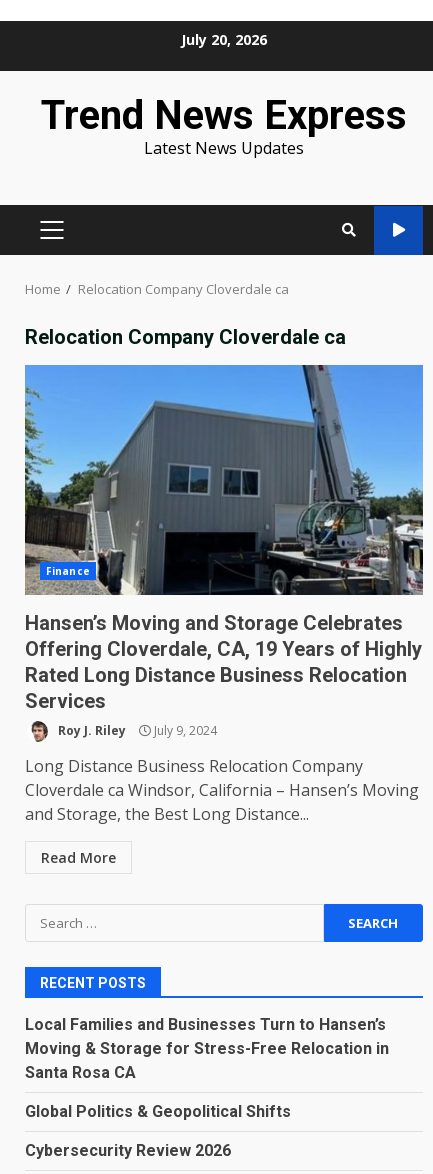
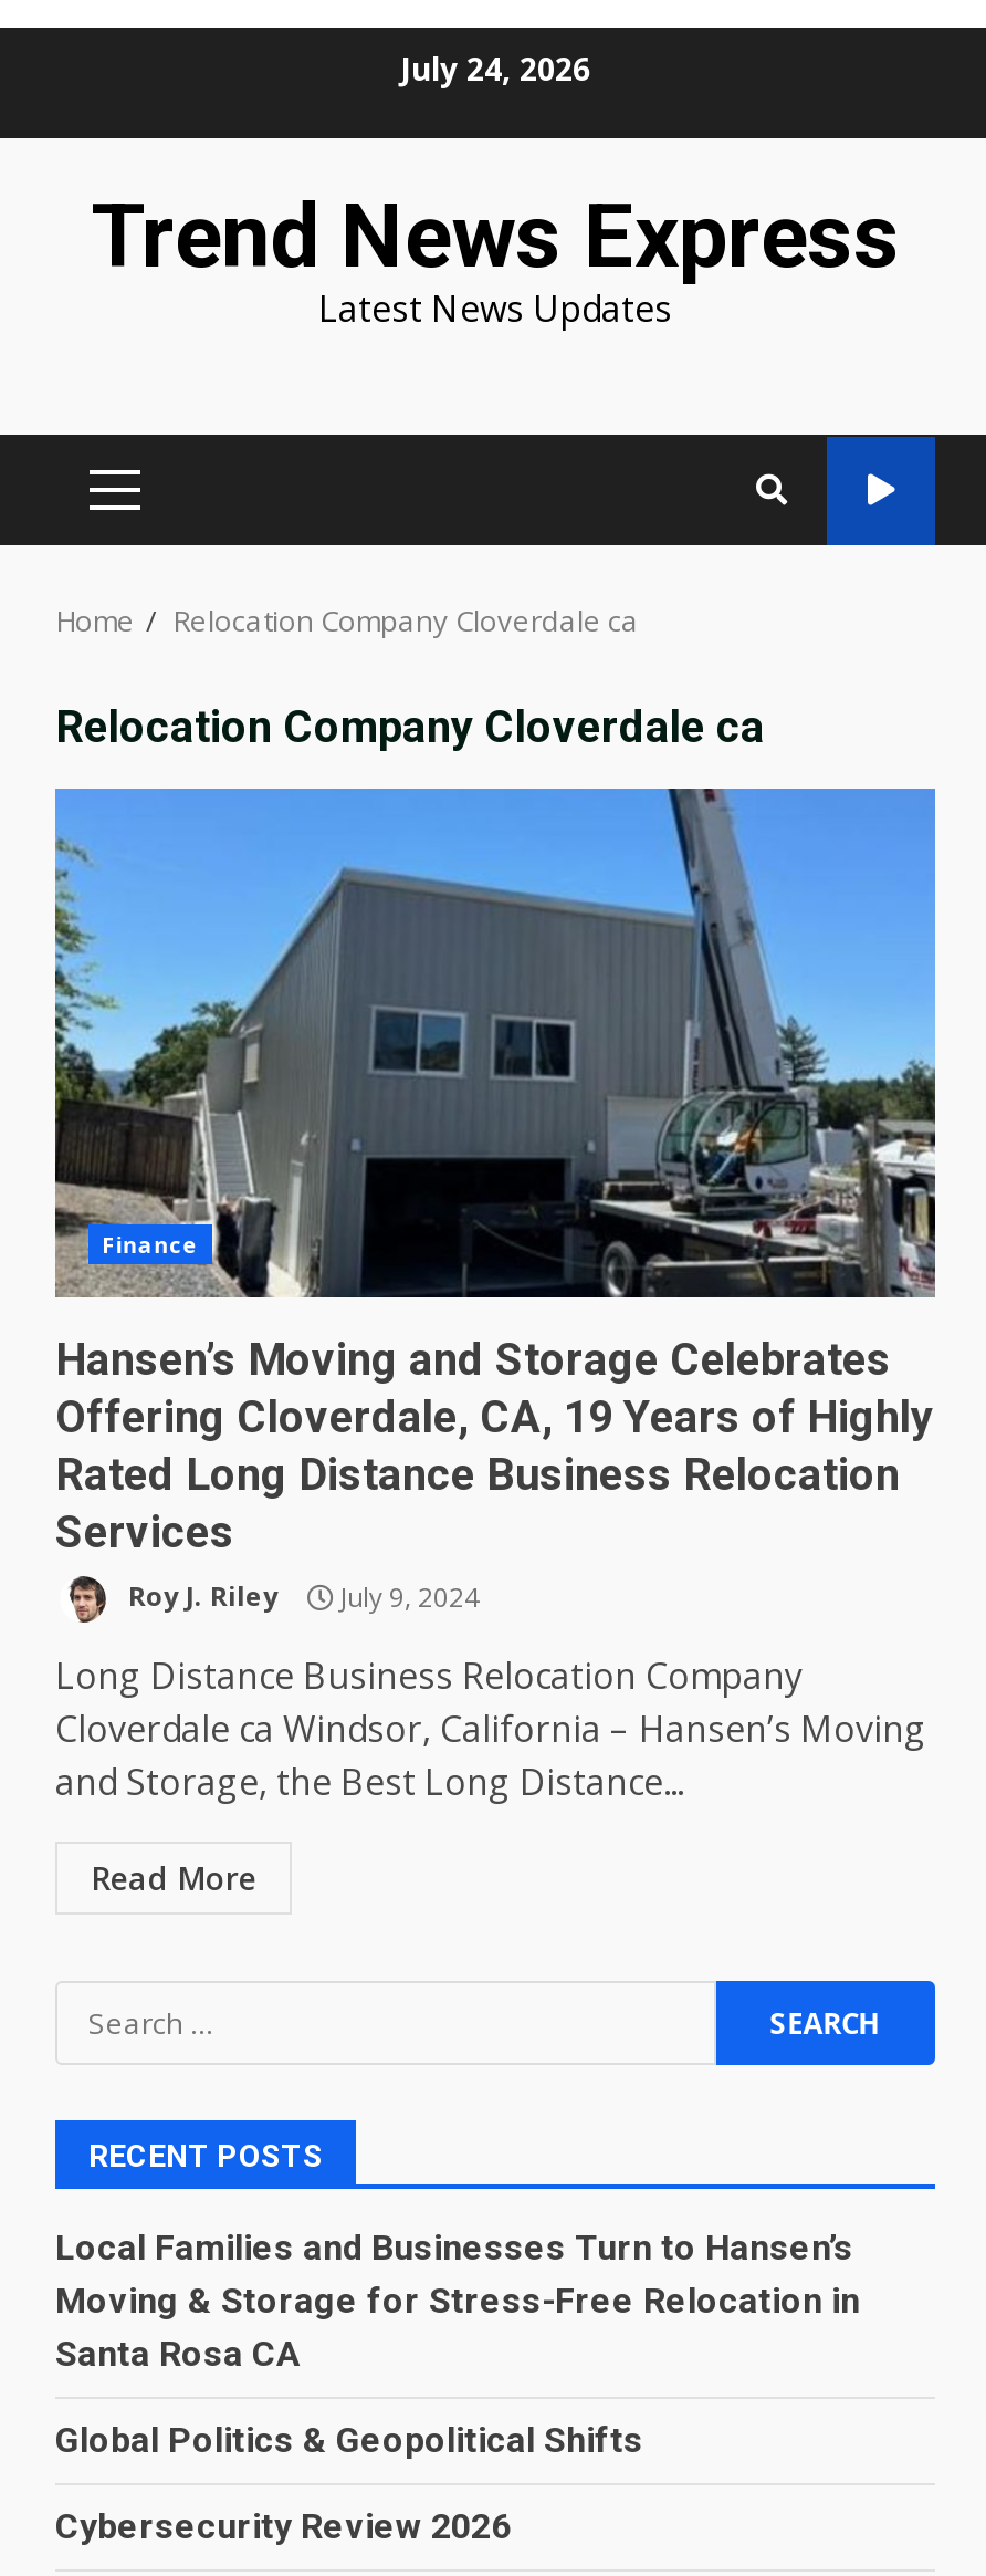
[181,29,267,48] July 20, 2026 -> [400,46,590,88] July 24, 2026

